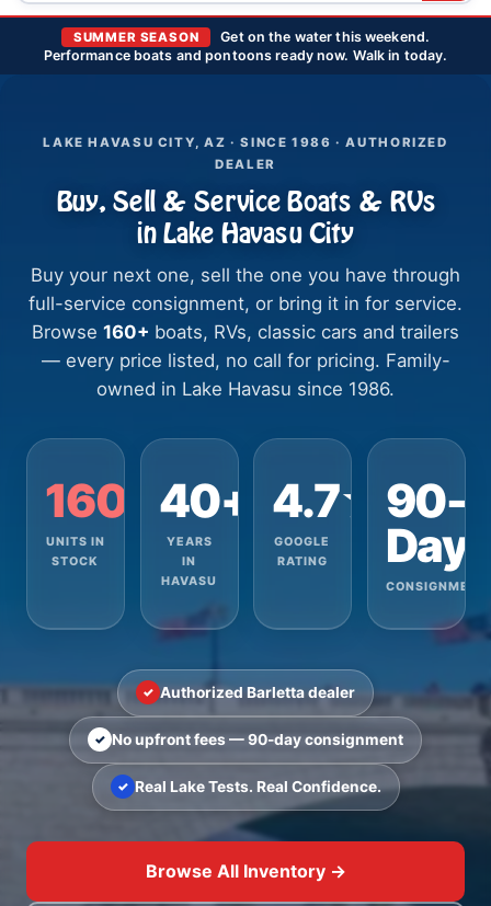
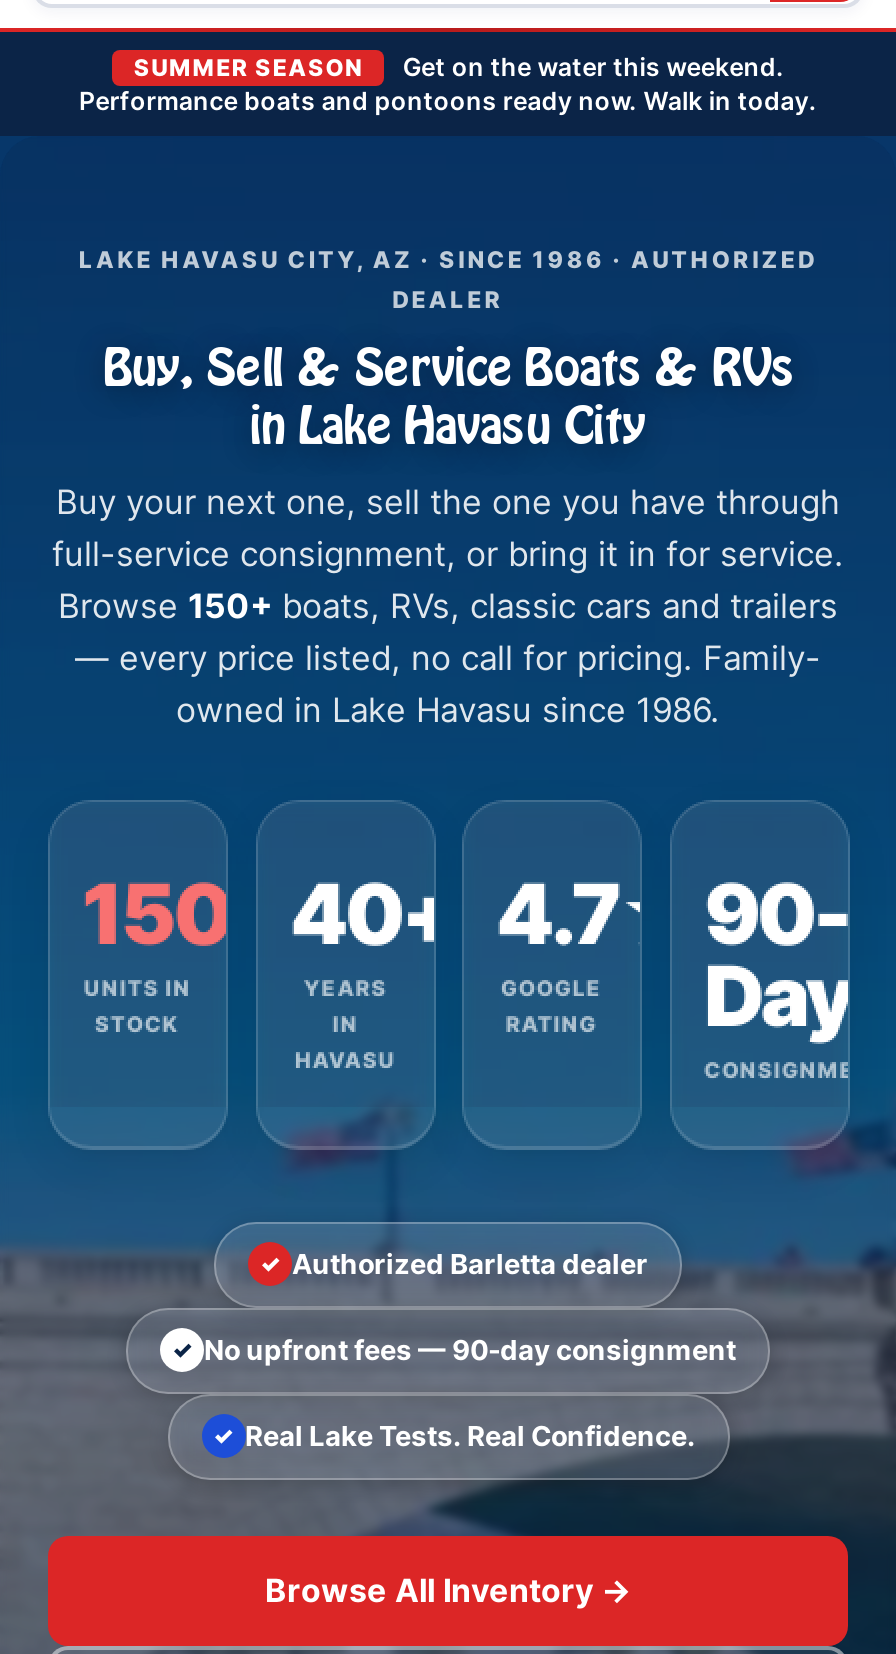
[32,321,459,343] Browse 160+ boats, RVs, classic cars and trailers -> [58,586,838,626] Browse 150+ boats, RVs, classic cars and trailers
[45,473,156,528] 160+ -> [82,864,285,964] 150+

